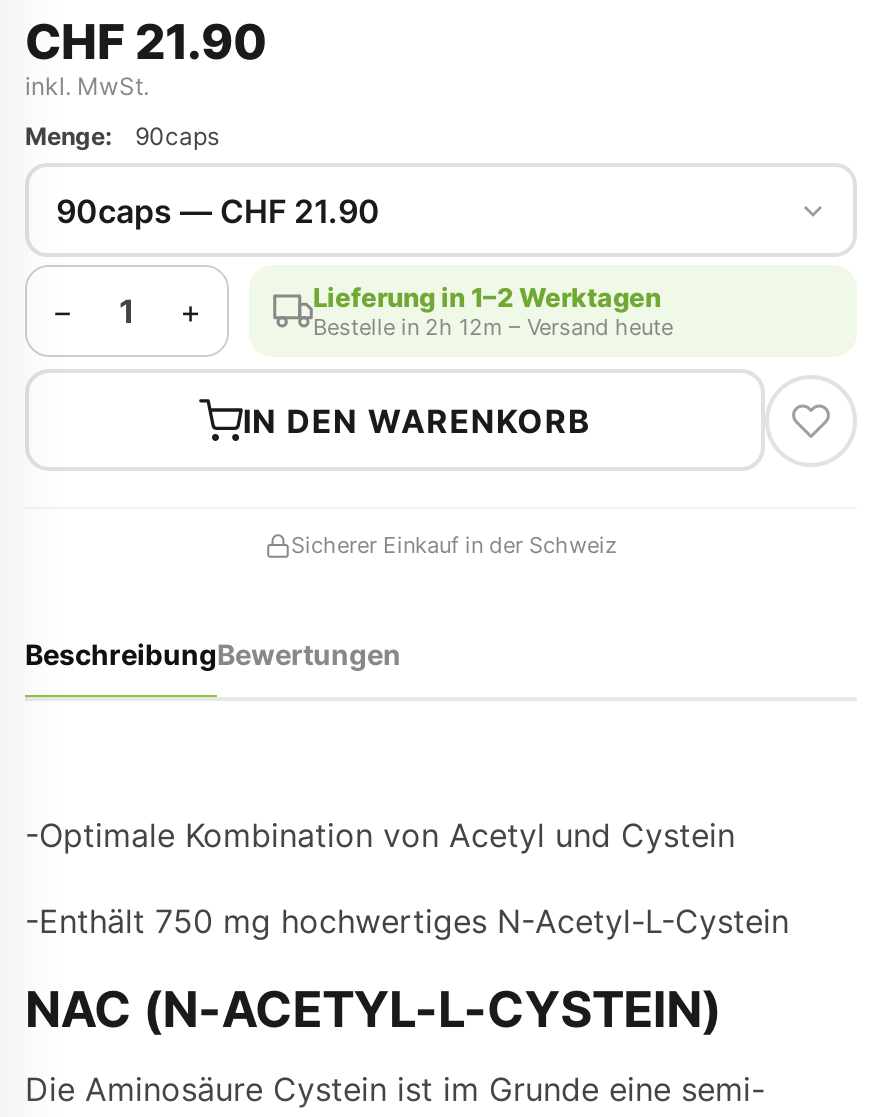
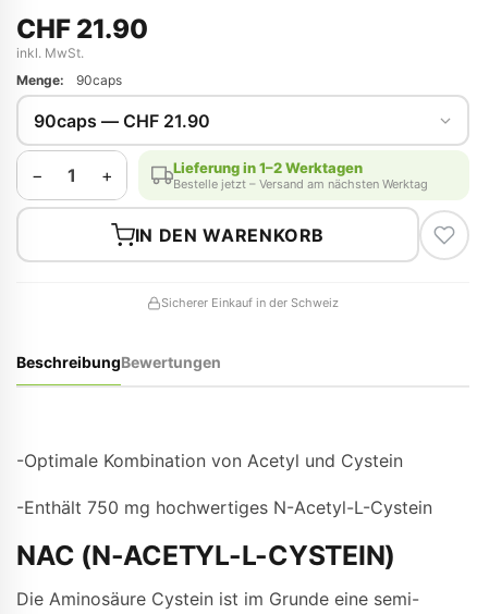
[313,314,673,342] Bestelle in 2h 12m – Versand heute -> [173,177,428,192] Bestelle jetzt – Versand am nächsten Werktag

